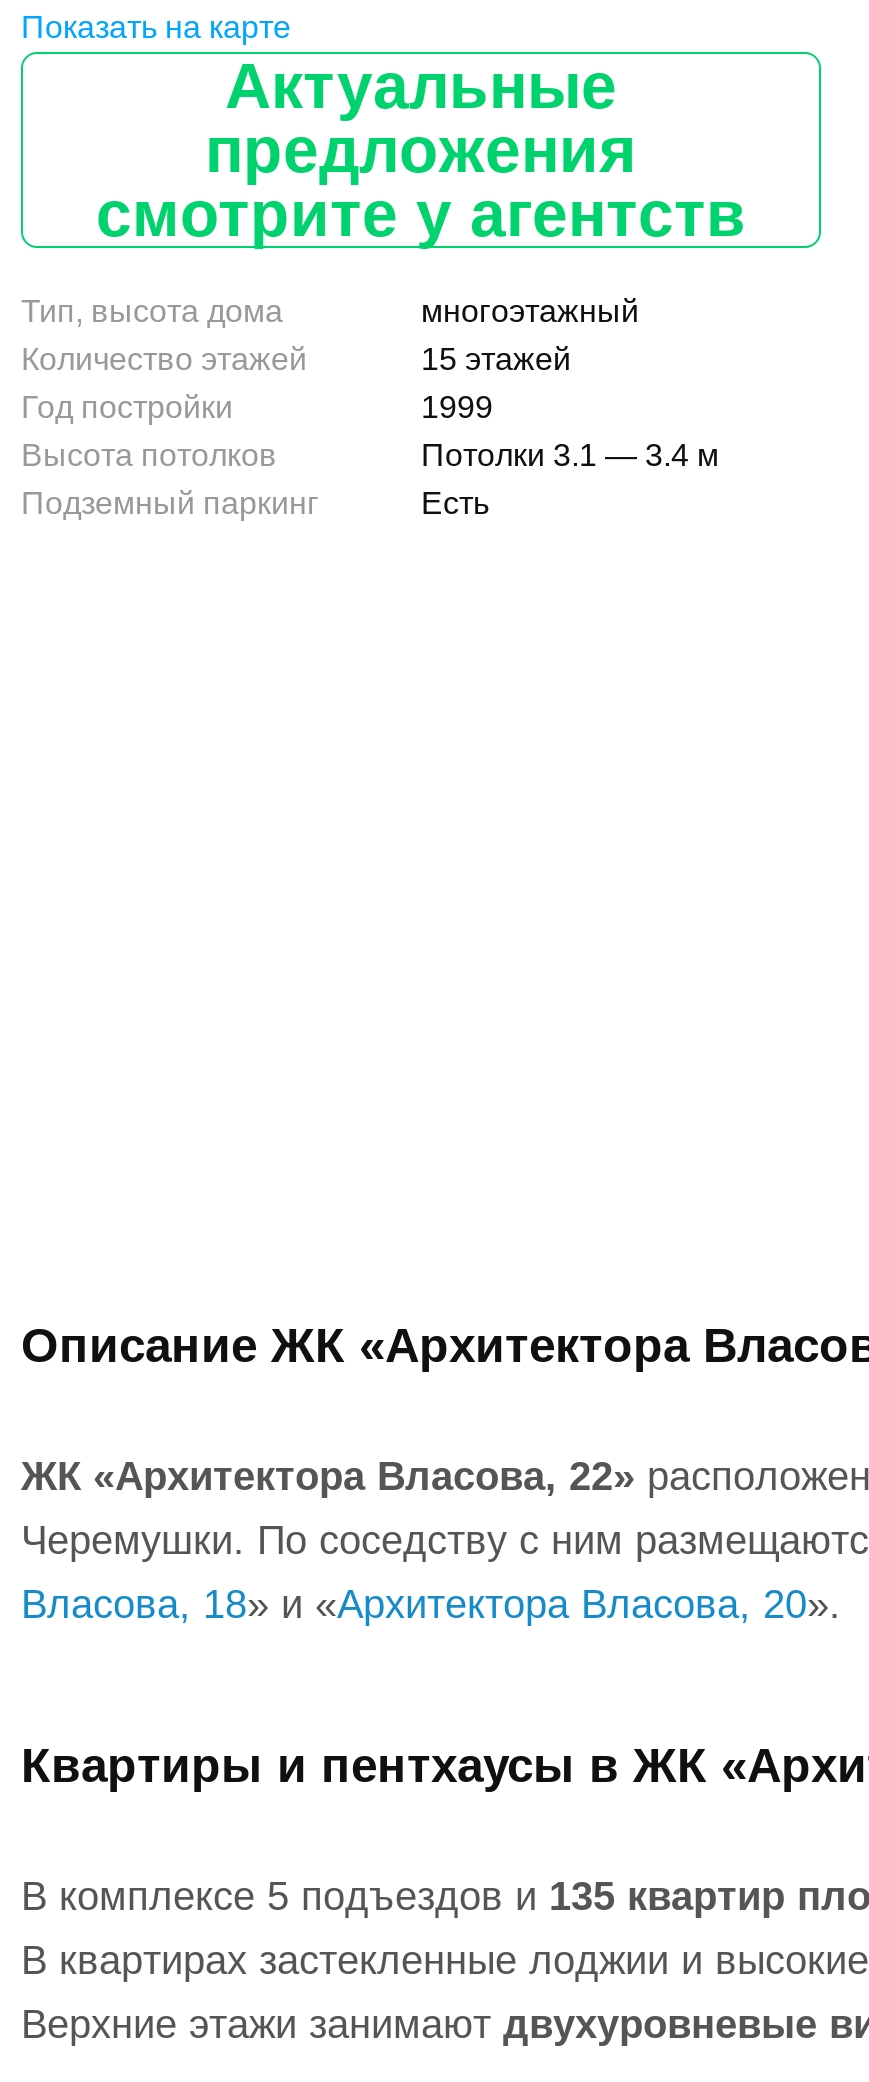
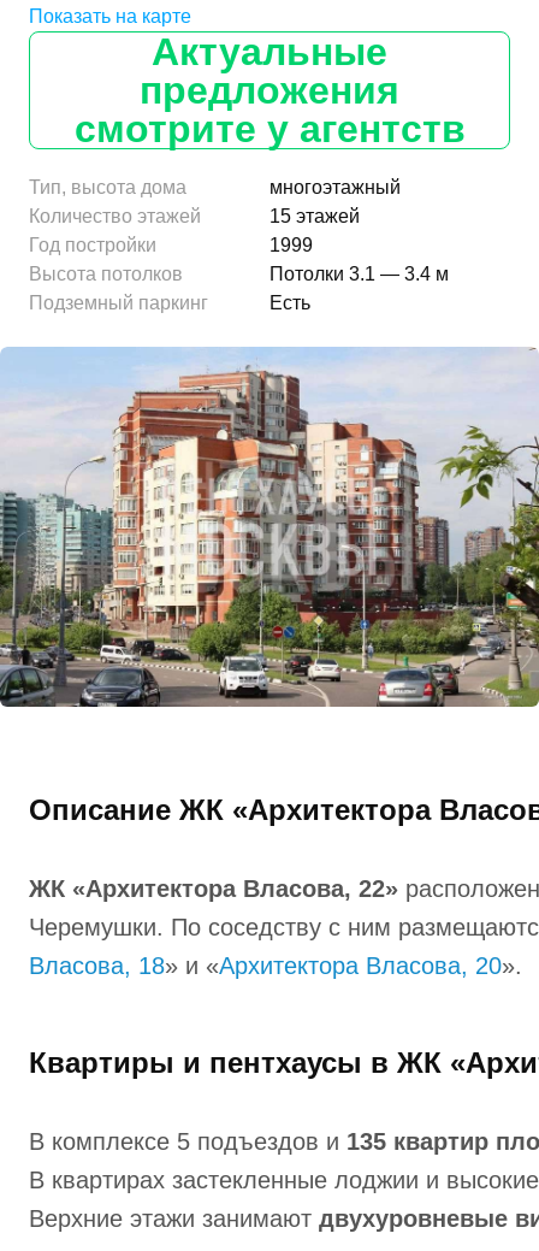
none -> [4,347,535,708] [image]

